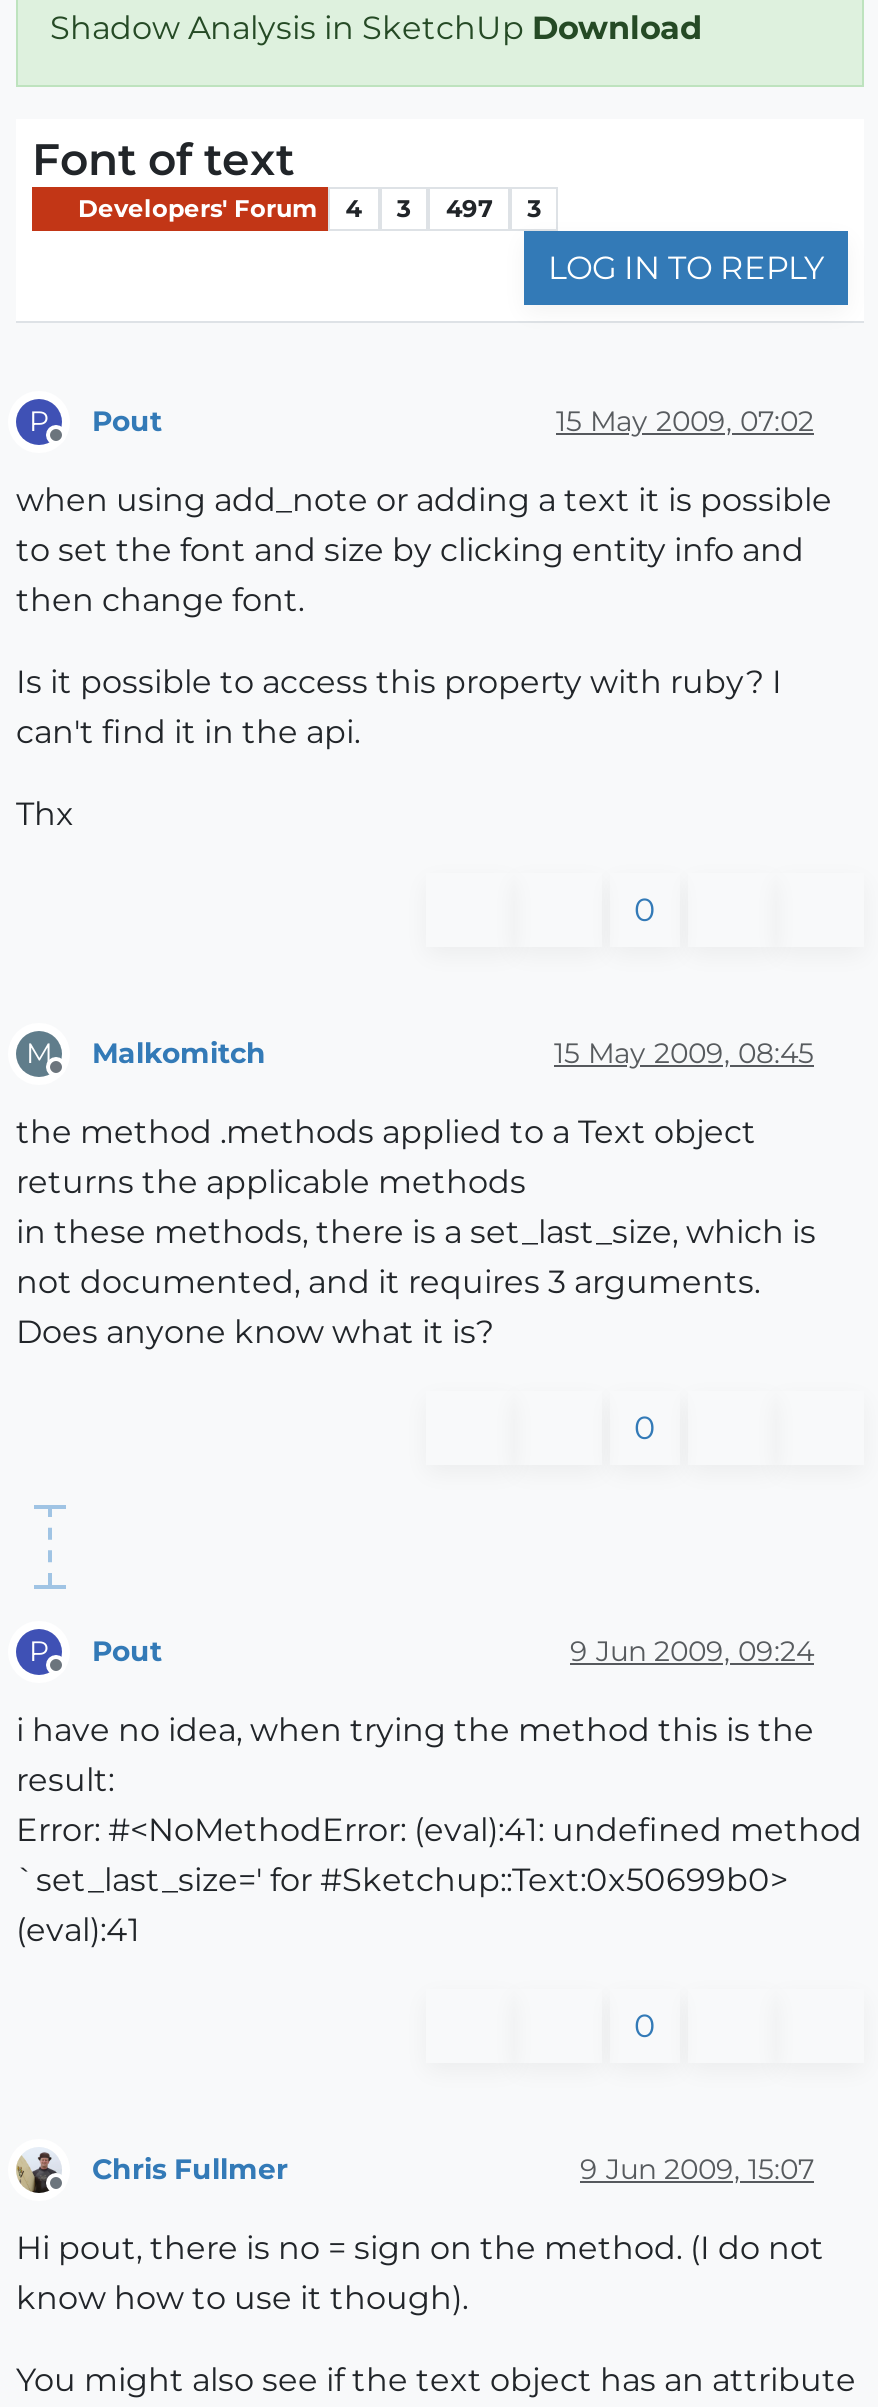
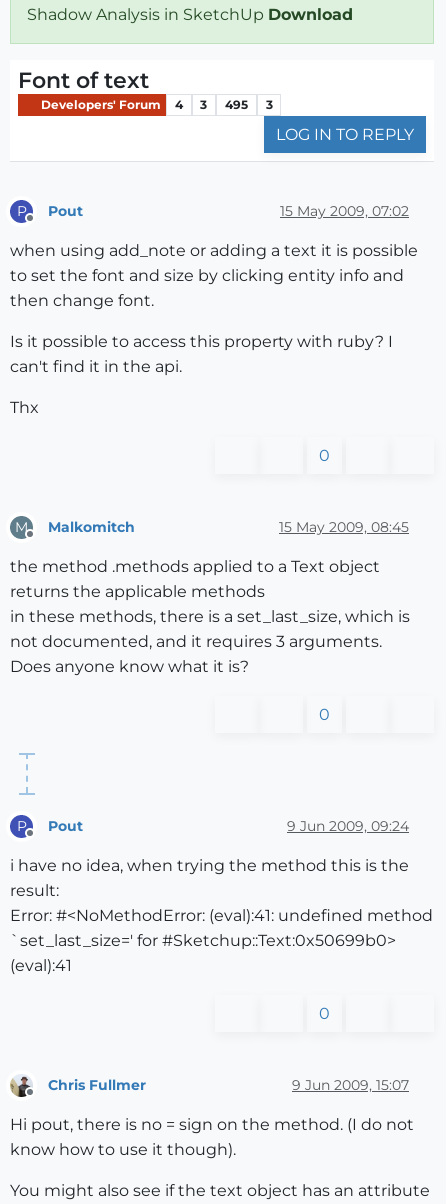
[72,193,541,223] Developers' Forum 4 3 497 3 -> [38,97,273,112] Developers' Forum 4 3 495 3

